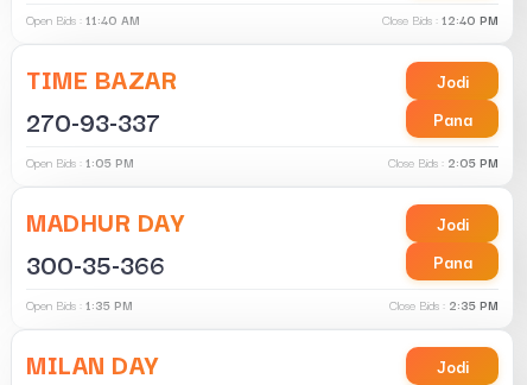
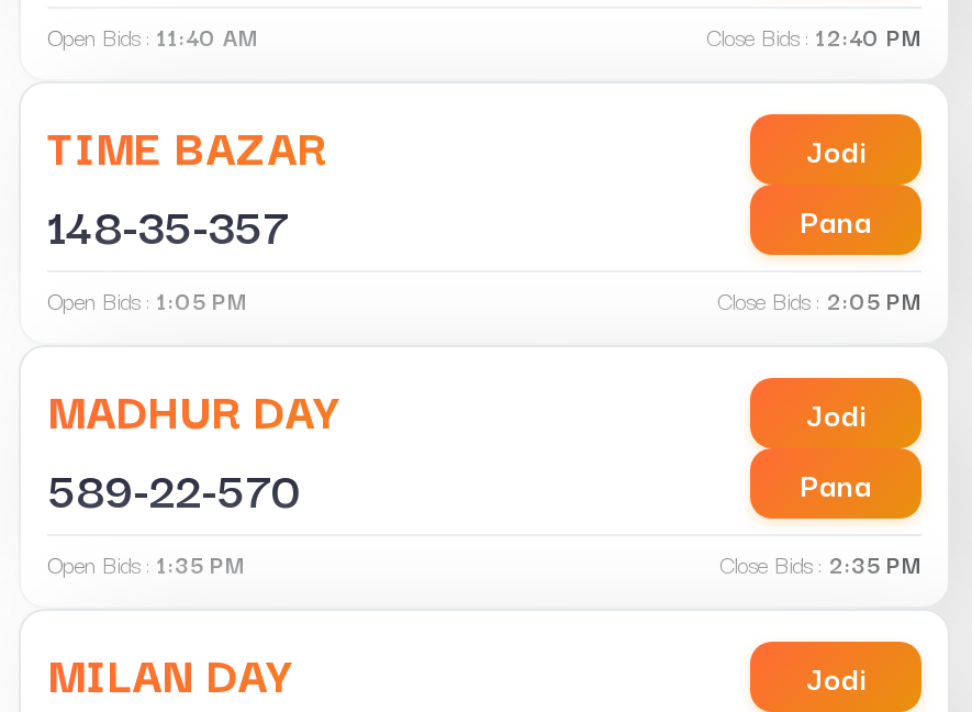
[26,102,160,140] 270-93-337 -> [47,188,289,259] 148-35-357
[26,244,165,282] 300-35-366 -> [47,452,302,522] 589-22-570

